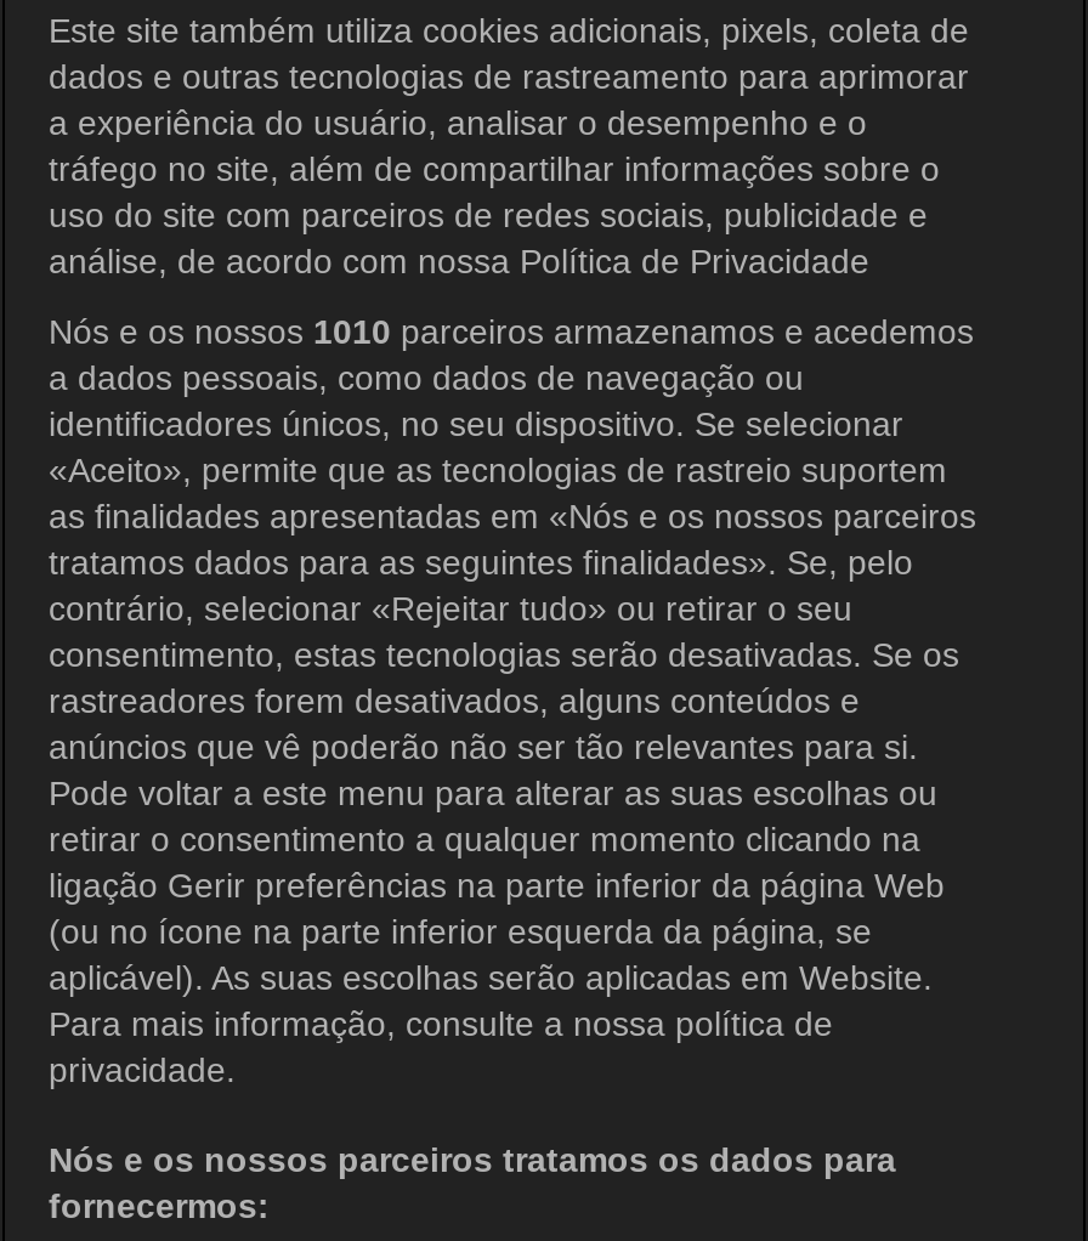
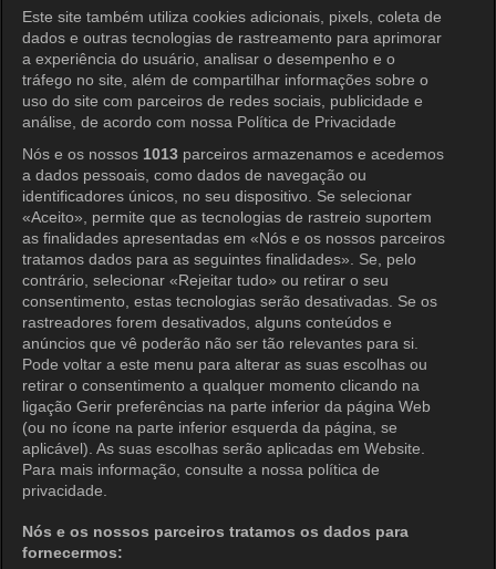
[49,312,974,351] Nós e os nossos 1010 parceiros armazenamos e acedemos -> [22,145,444,163] Nós e os nossos 1013 parceiros armazenamos e acedemos

